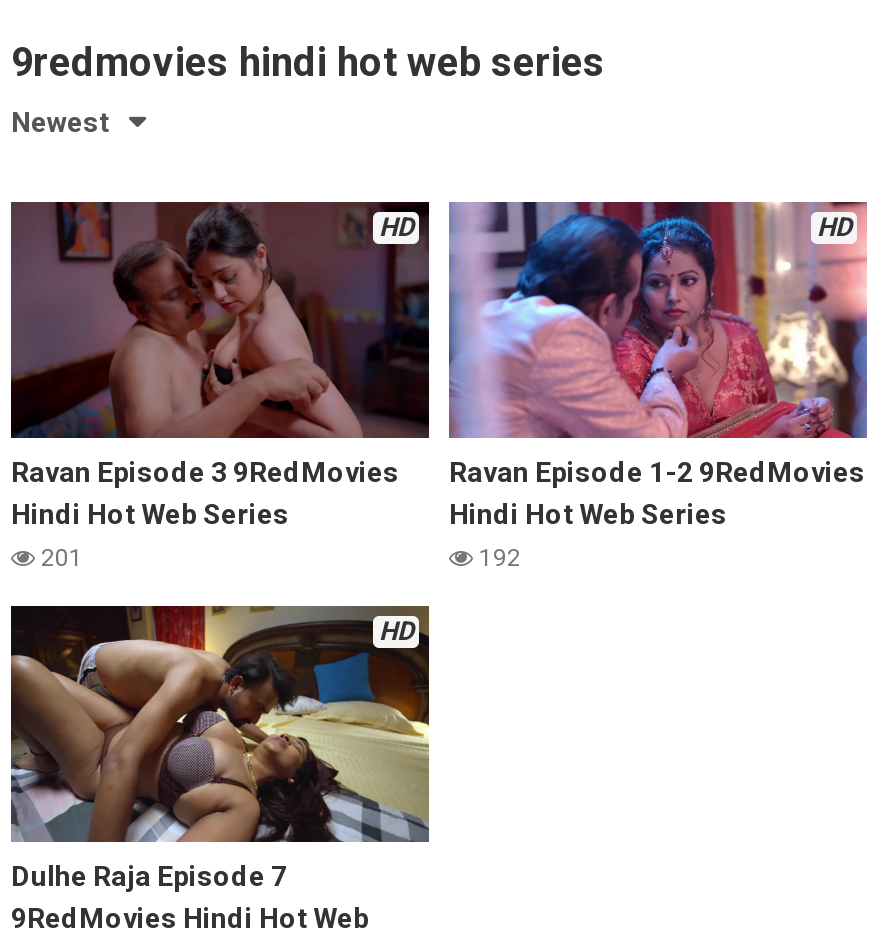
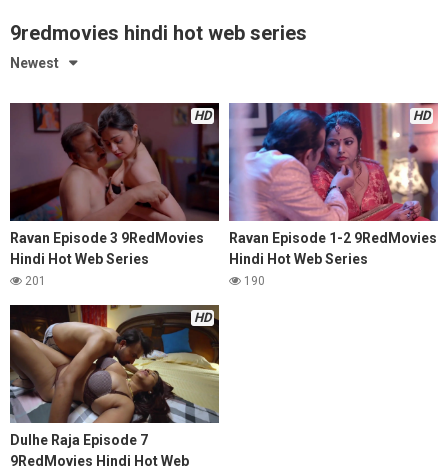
[473,543,521,571] 192 -> [241,274,265,288] 190

